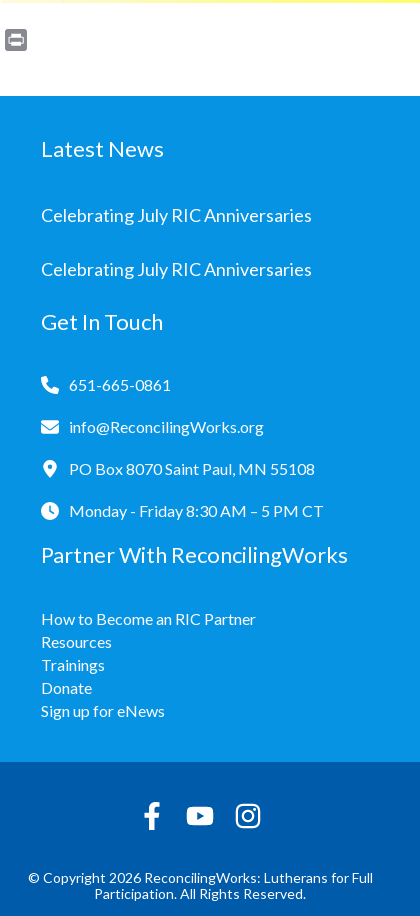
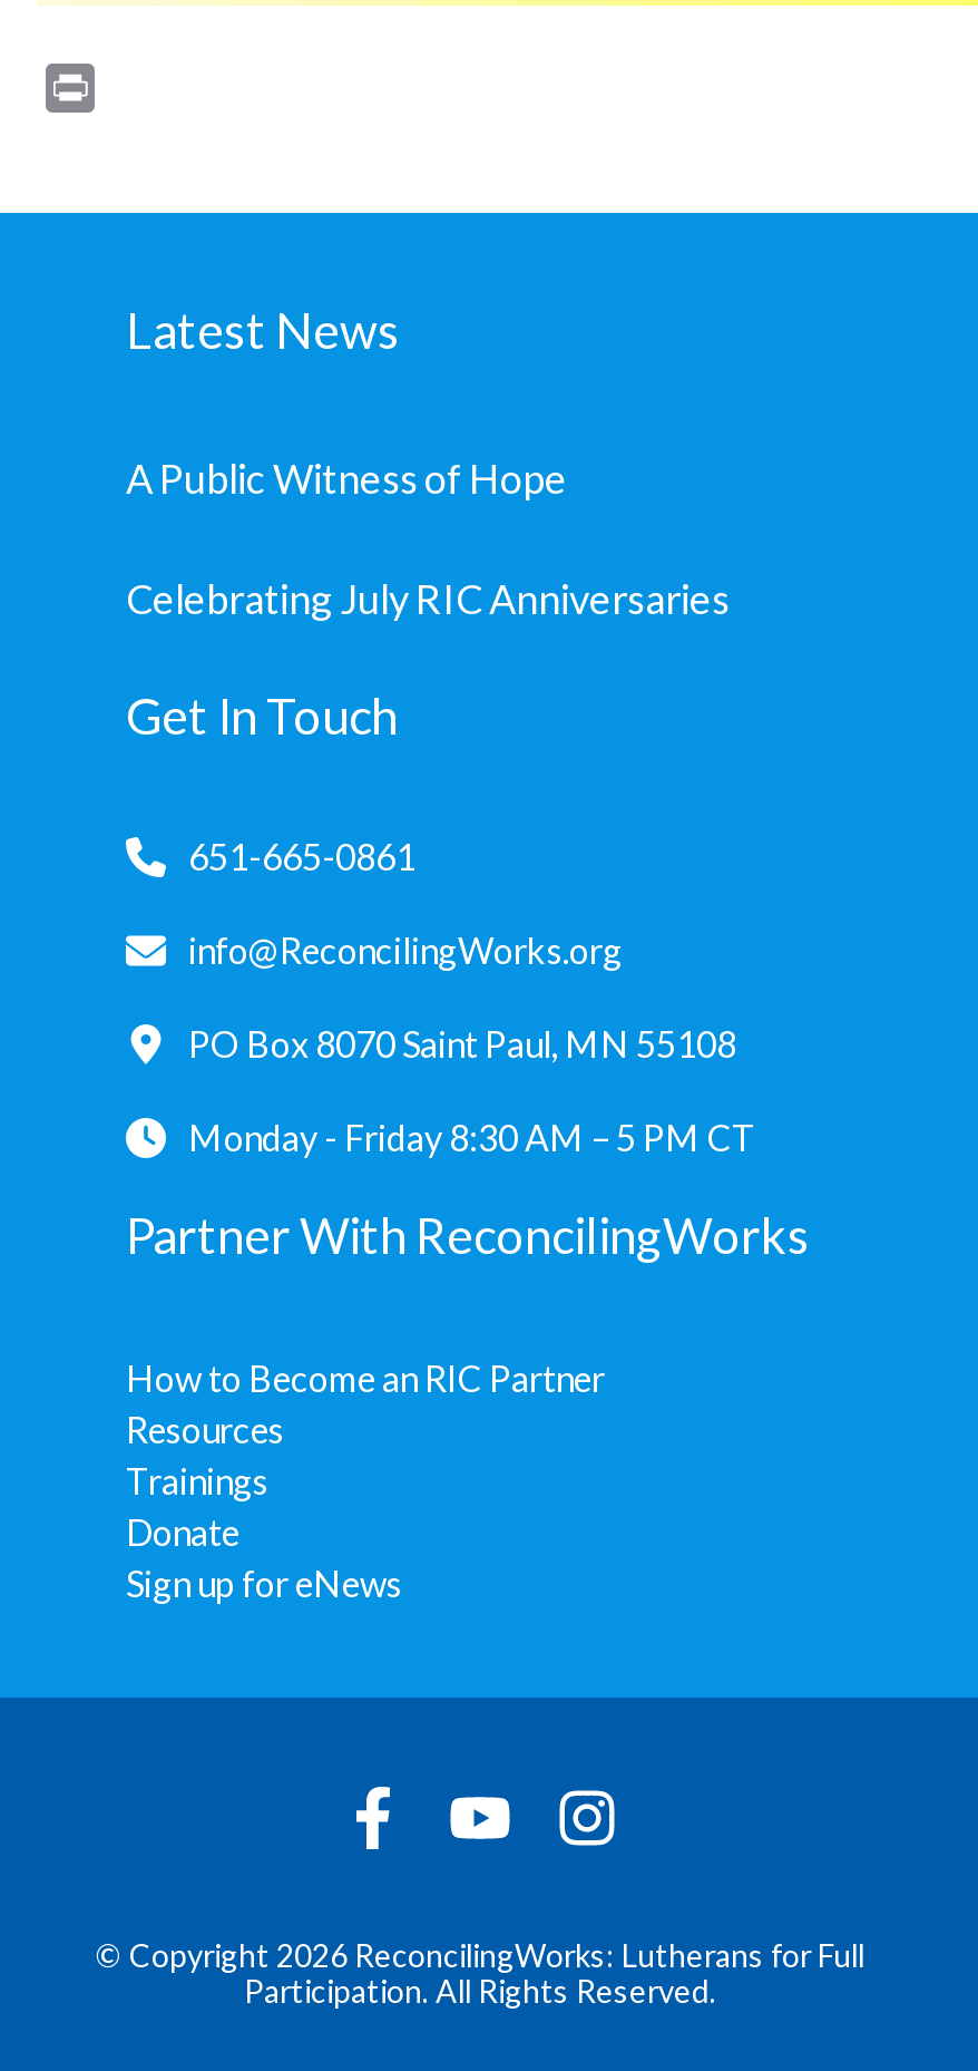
[41,204,312,226] Celebrating July RIC Anniversaries -> [126,453,567,502] A Public Witness of Hope

